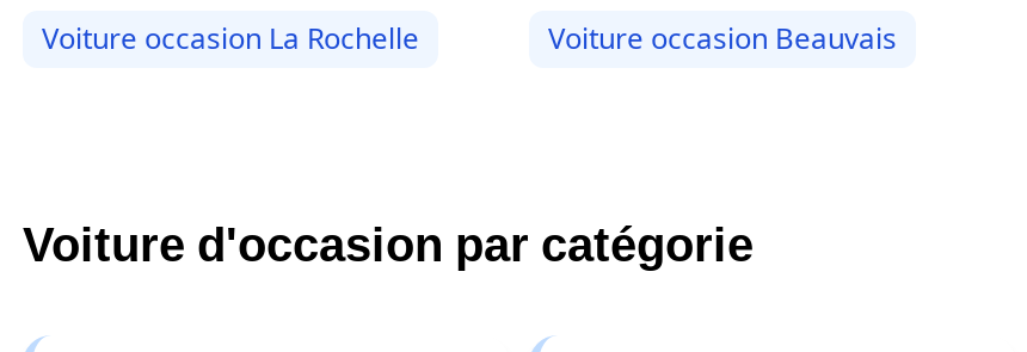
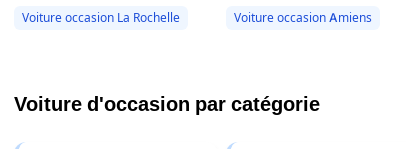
[548,19,897,55] Voiture occasion Beauvais -> [234,9,372,24] Voiture occasion Amiens

